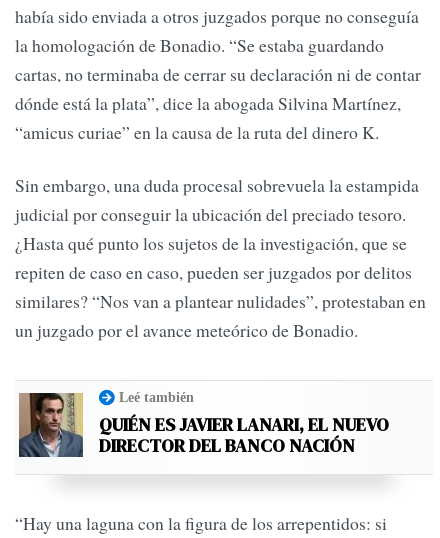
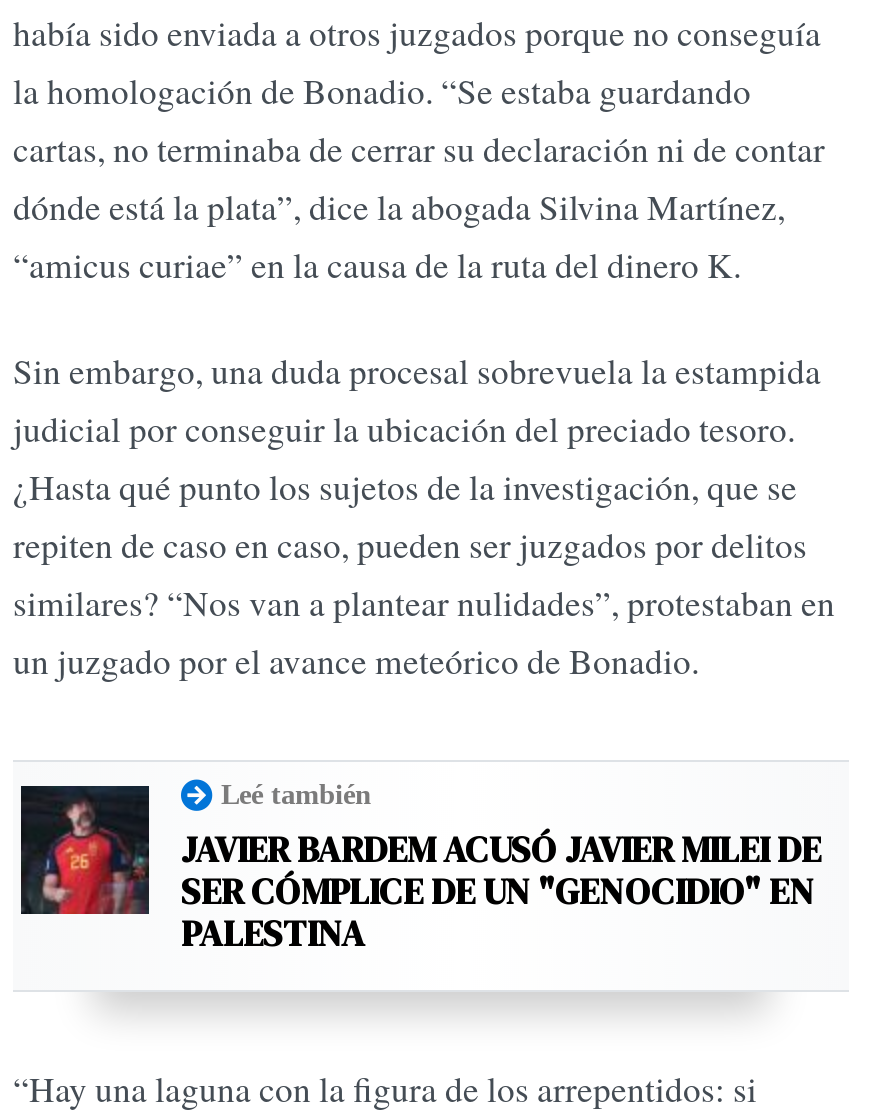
[18,392,389,458] [image] | QUIÉN ES JAVIER LANARI, EL NUEVO | DIRECTOR DEL BANCO NACIÓN -> [21,784,821,957] [image] | JAVIER BARDEM ACUSÓ JAVIER MILEI DE | SER CÓMPLICE DE UN "GENOCIDIO" EN | PALESTINA

